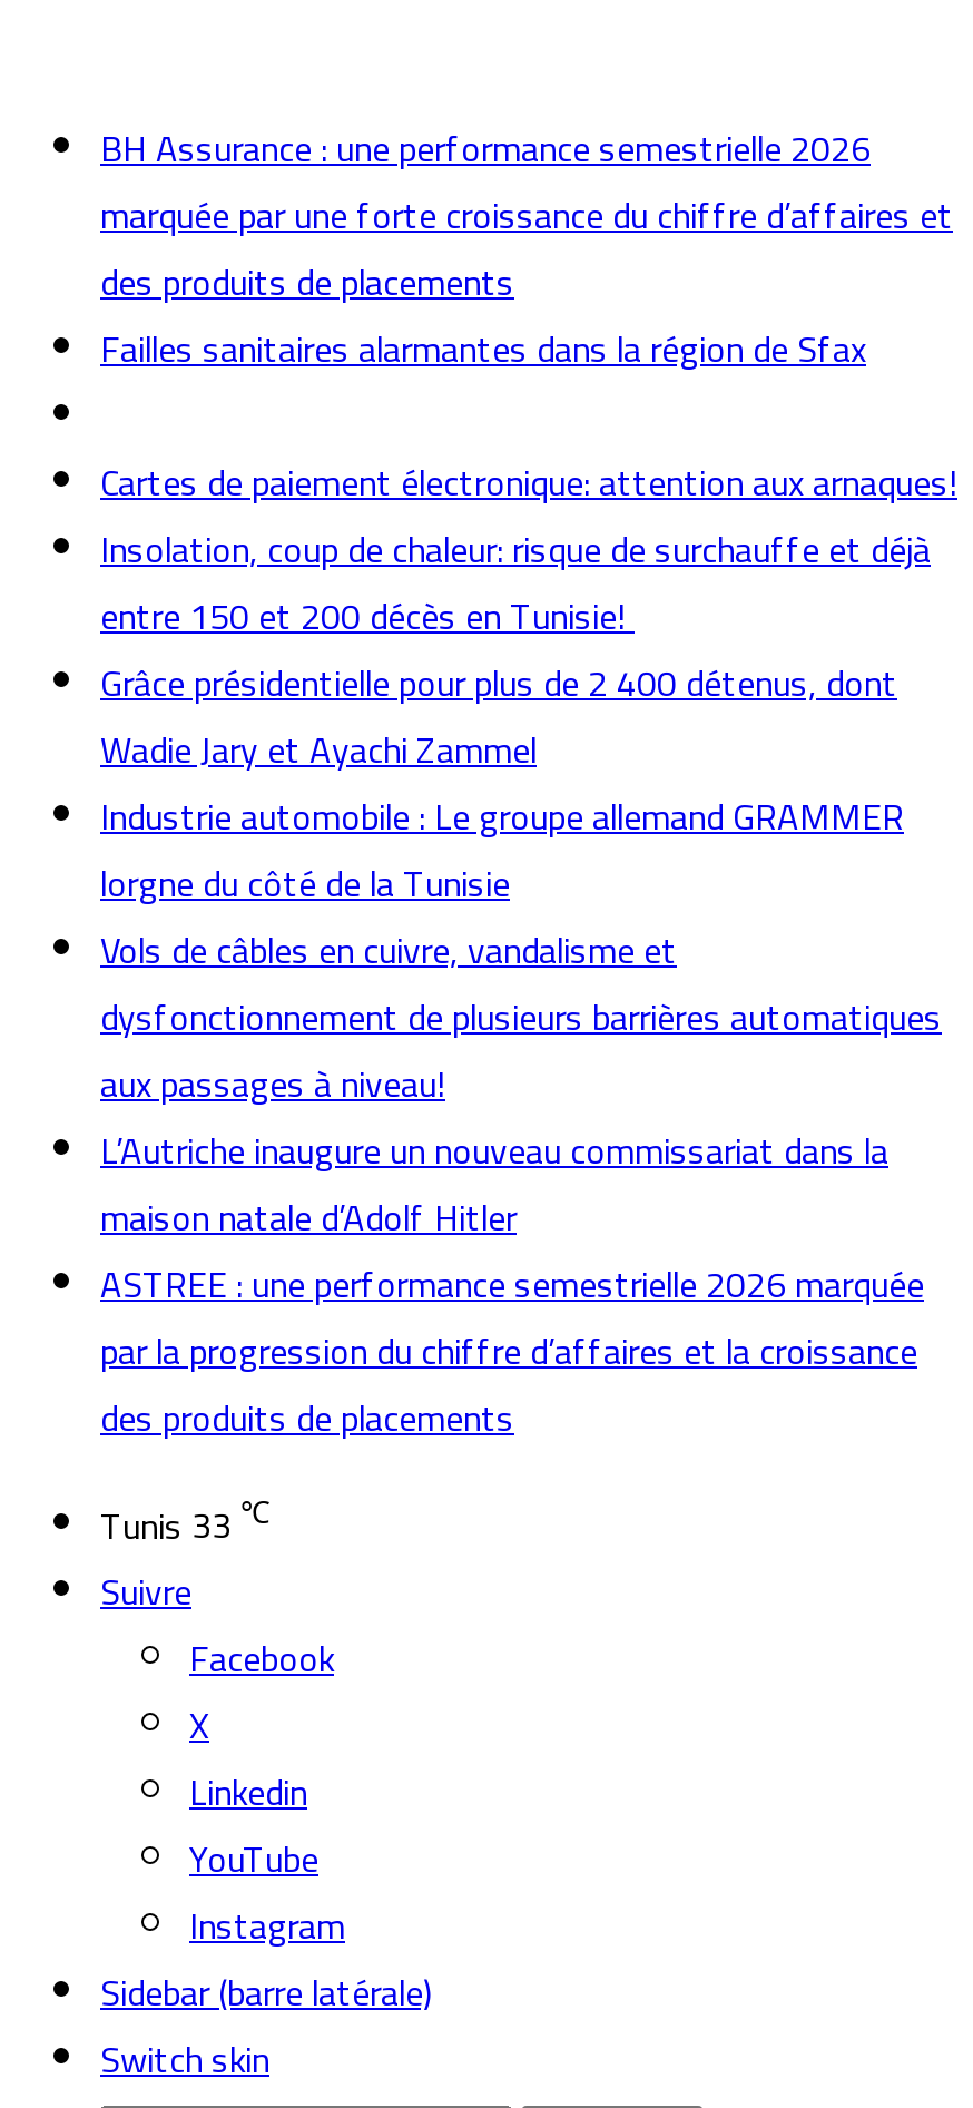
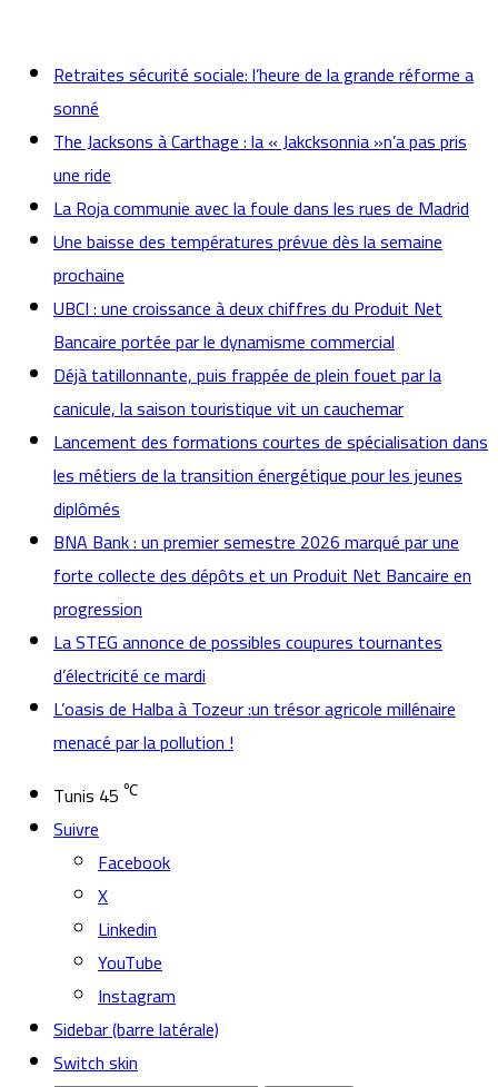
[100,115,957,1559] BH Assurance : une performance semestrielle 2026 | marquée par une forte croissance du chiffre d’affaires et | des produits de placements | Failles sanitaires alarmantes dans la région de Sfax | Cartes de paiement électronique: attention aux arnaques! | Insolation, coup de chaleur: risque de surchauffe et déjà | entre 150 et 200 décès en Tunisie! | Grâce présidentielle pour plus de 2 400 détenus, dont | Wadie Jary et Ayachi Zammel | Industrie automobile : Le groupe allemand GRAMMER | lorgne du côté de la Tunisie | Vols de câbles en cuivre, vandalisme et | dysfonctionnement de plusieurs barrières automatiques | aux passages à niveau! | L’Autriche inaugure un nouveau commissariat dans la | maison natale d’Adolf Hitler | ASTREE : une performance semestrielle 2026 marquée | par la progression du chiffre d’affaires et la croissance | des produits de placements | Tunis 33 ℃ -> [53,58,488,813] Retraites sécurité sociale: l’heure de la grande réforme a | sonné | The Jacksons à Carthage : la « Jakcksonnia »n’a pas pris | une ride | La Roja communie avec la foule dans les rues de Madrid | Une baisse des températures prévue dès la semaine | prochaine | UBCI : une croissance à deux chiffres du Produit Net | Bancaire portée par le dynamisme commercial | Déjà tatillonnante, puis frappée de plein fouet par la | canicule, la saison touristique vit un cauchemar | Lancement des formations courtes de spécialisation dans | les métiers de la transition énergétique pour les jeunes | diplômés | BNA Bank : un premier semestre 2026 marqué par une | forte collecte des dépôts et un Produit Net Bancaire en | progression | La STEG annonce de possibles coupures tournantes | d’électricité ce mardi | L’oasis de Halba à Tozeur :un trésor agricole millénaire | menacé par la pollution ! | Tunis 45 ℃

